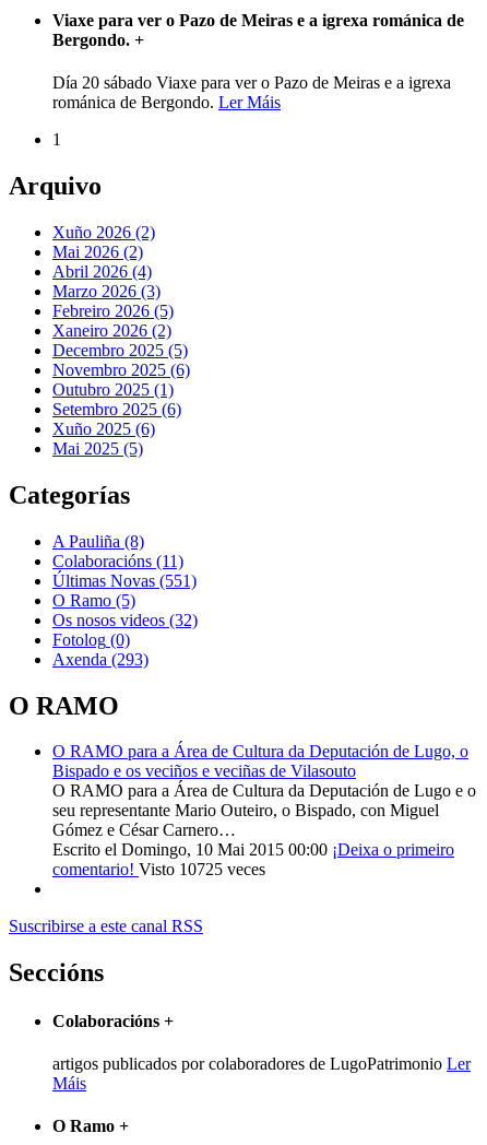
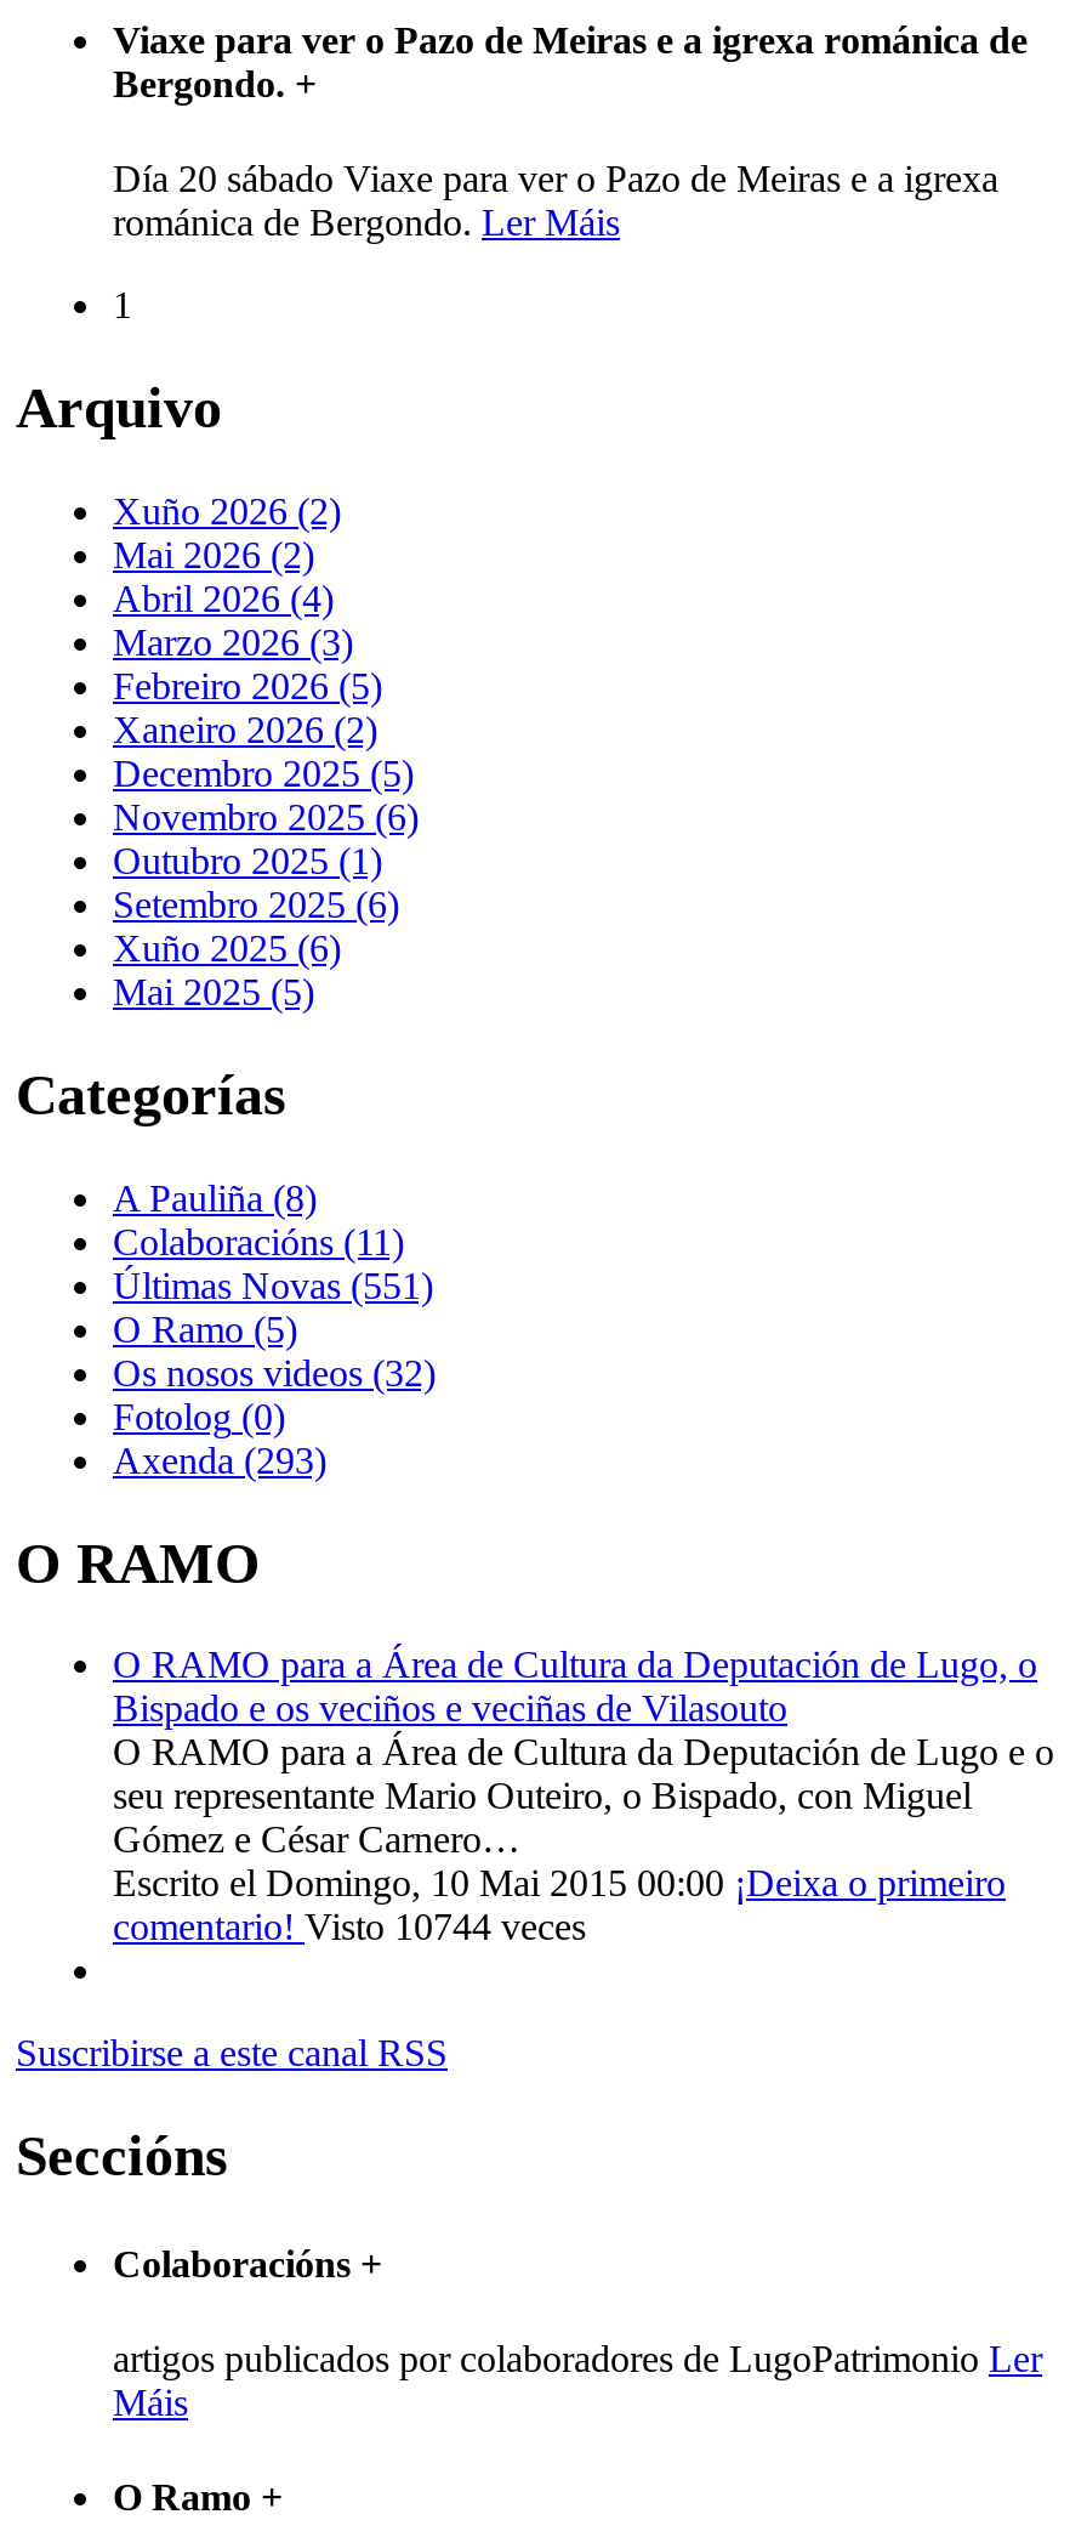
[52,860,265,879] comentario! Visto 10725 veces -> [113,1907,586,1948] comentario! Visto 10744 veces

